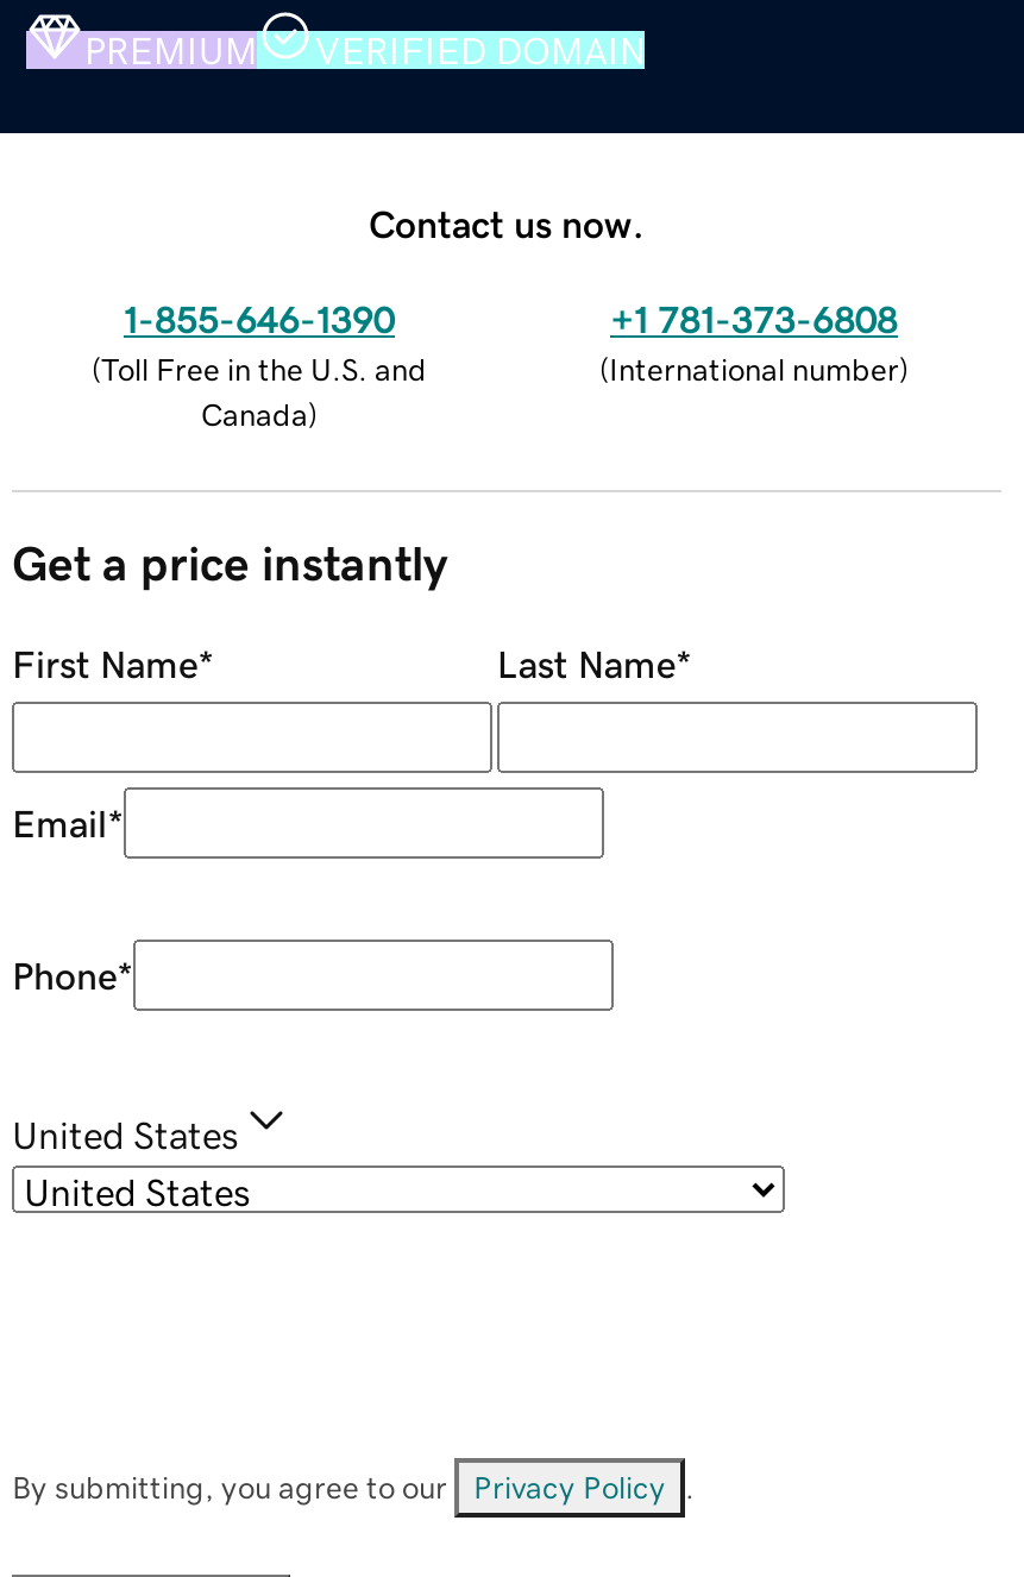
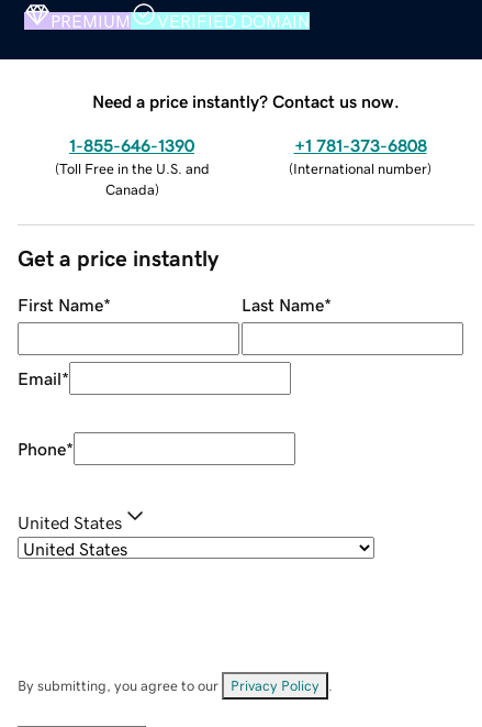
[369,204,645,242] Contact us now. -> [92,92,400,110] Need a price instantly? Contact us now.

